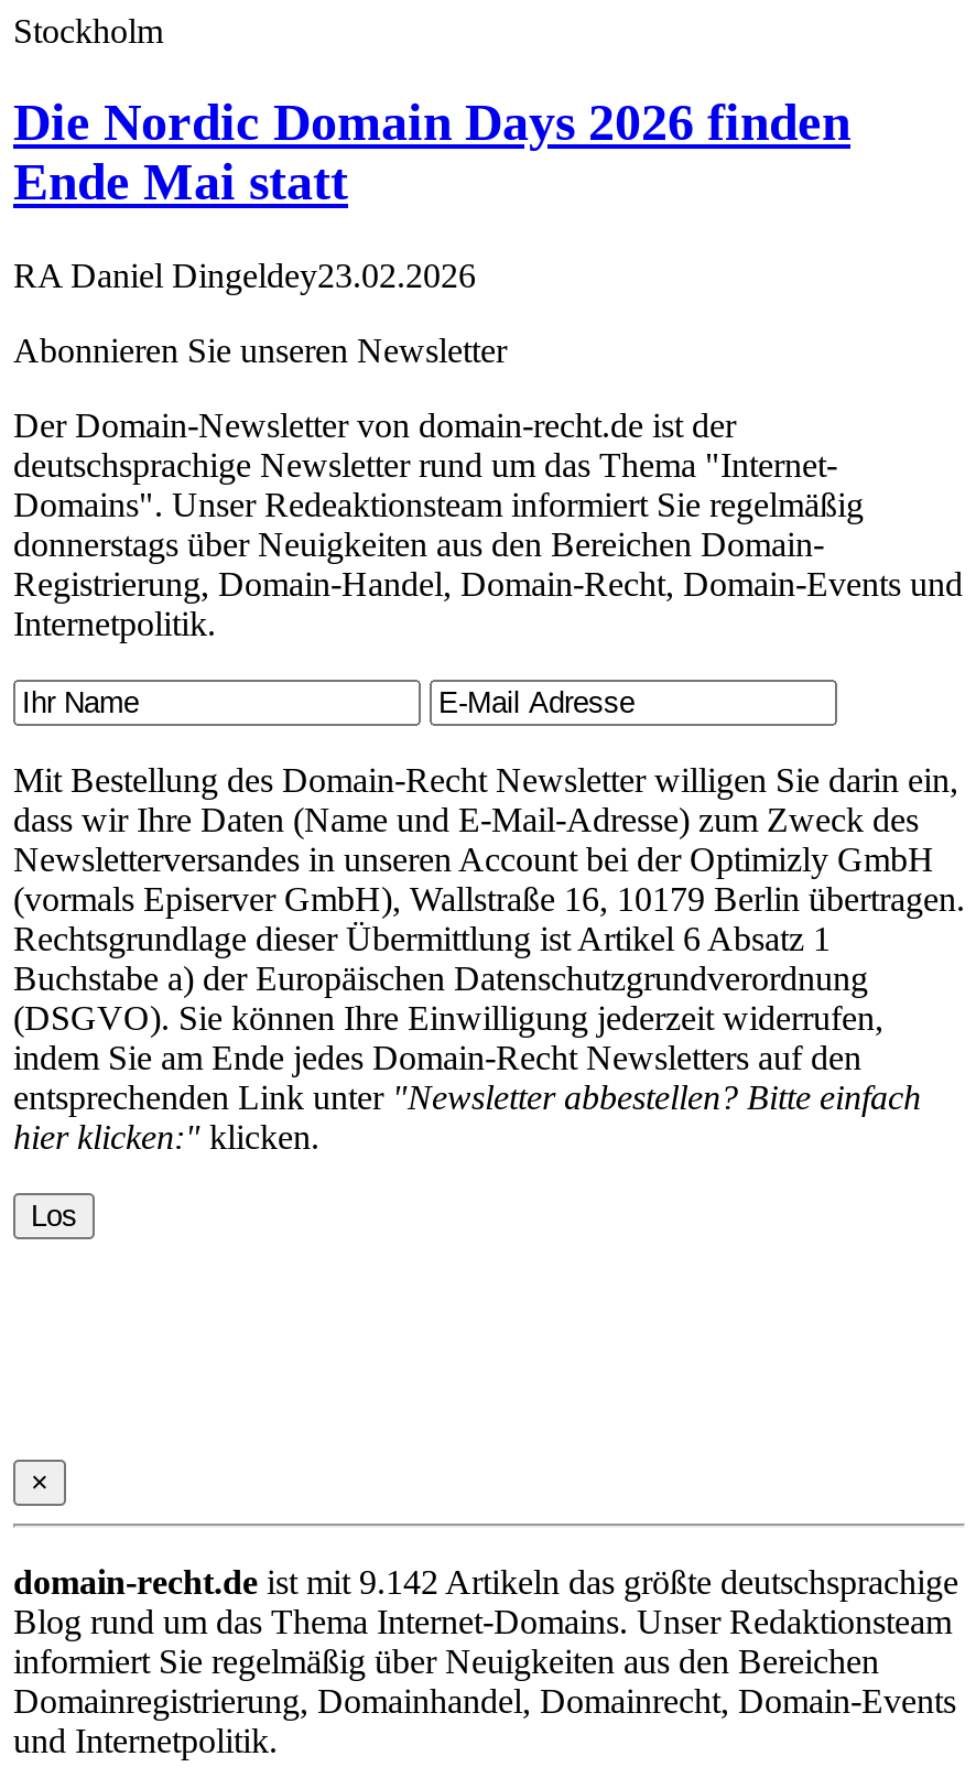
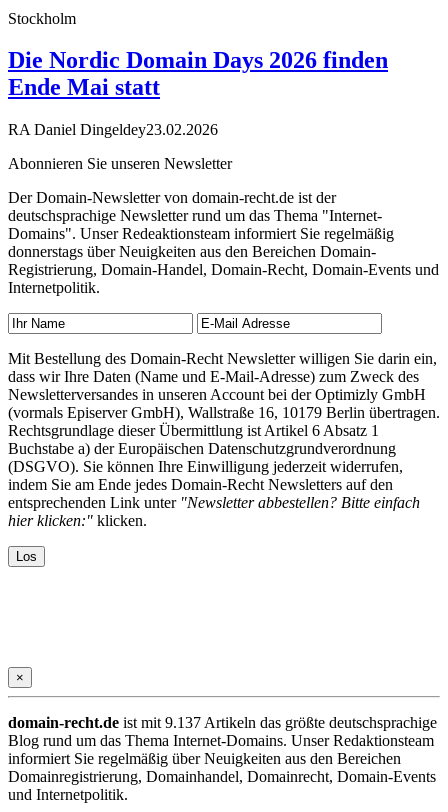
[13,1564,958,1602] domain-recht.de ist mit 9.142 Artikeln das größte deutschsprachige -> [8,714,437,731] domain-recht.de ist mit 9.137 Artikeln das größte deutschsprachige

